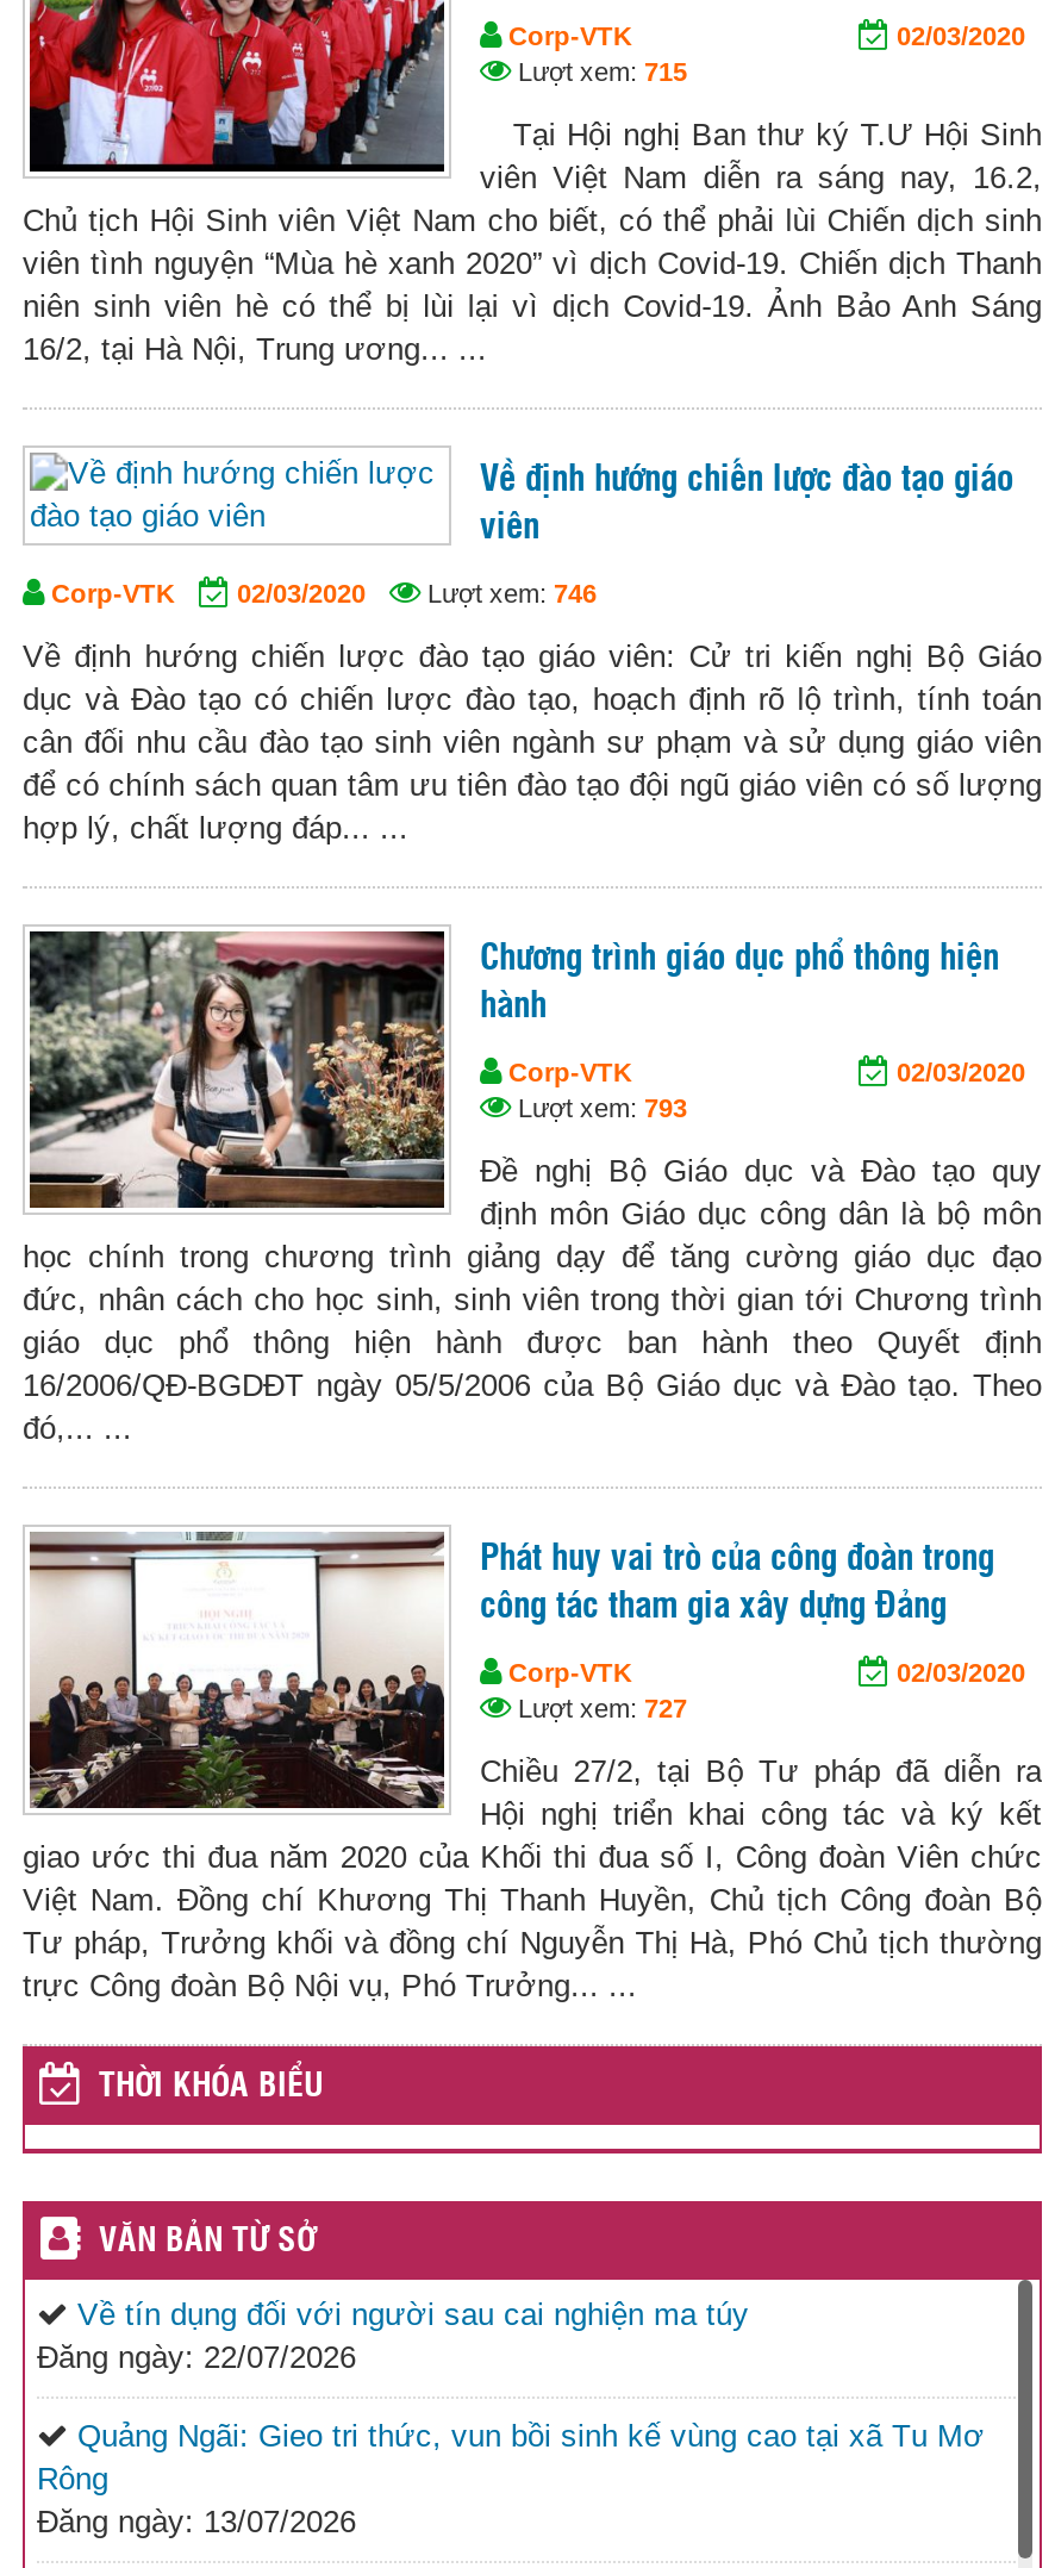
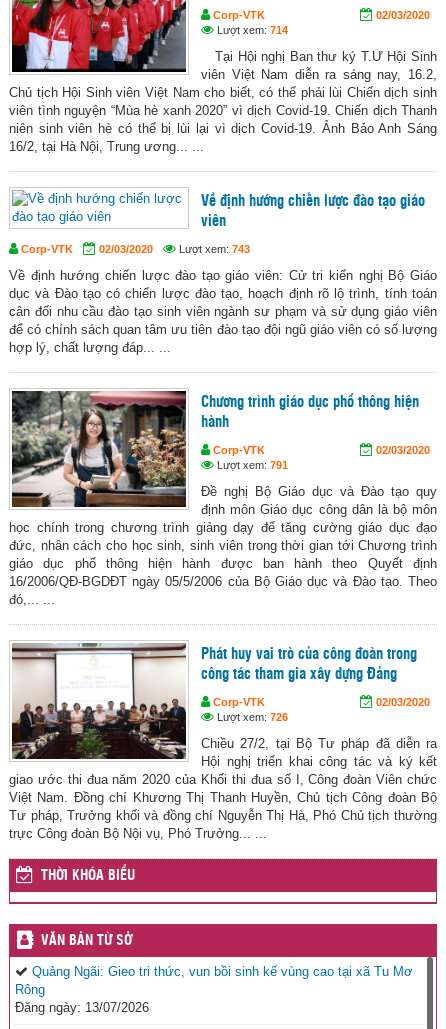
[511,57,687,86] Lượt xem: 715 -> [214,24,288,36] Lượt xem: 714
[237,579,597,607] 02/03/2020 Lượt xem: 746 -> [99,243,250,255] 02/03/2020 Lượt xem: 743
[511,1093,687,1122] Lượt xem: 793 -> [214,459,288,471] Lượt xem: 791
[511,1694,687,1722] Lượt xem: 727 -> [214,711,288,723] Lượt xem: 726
[37,2296,749,2375] Về tín dụng đối với người sau cai nghiện ma túy | Đăng ngày: 22/07/2026 -> none

